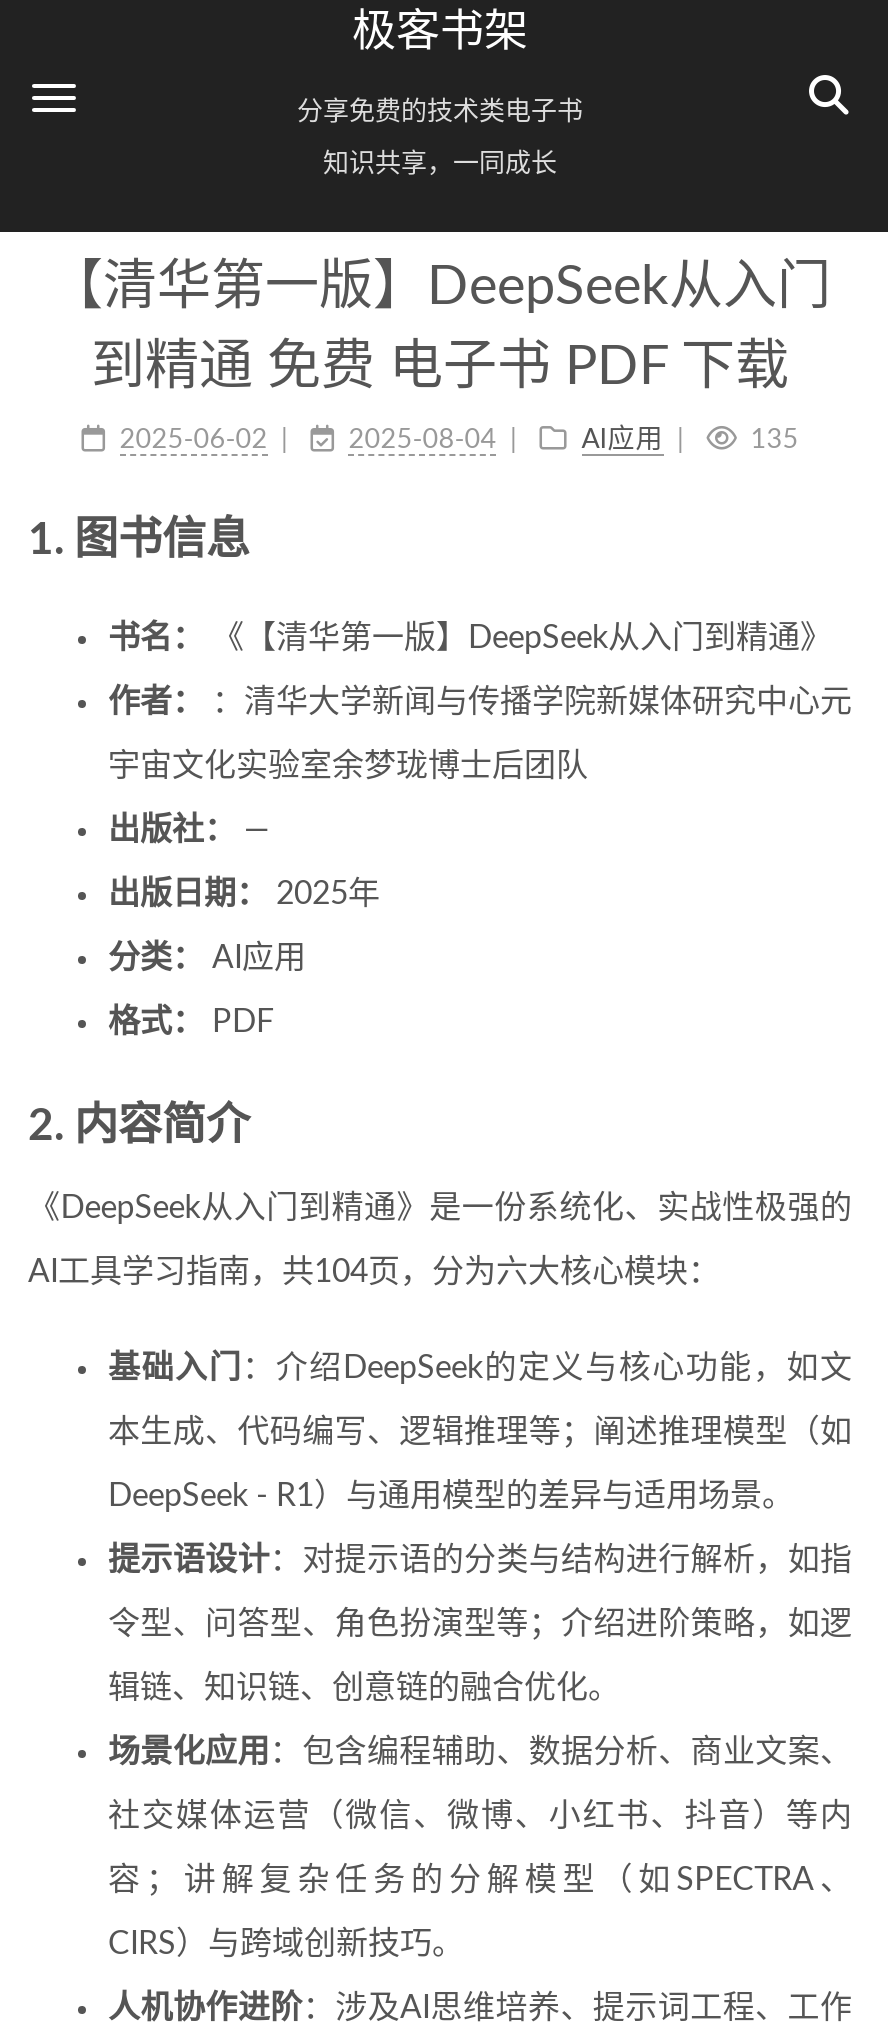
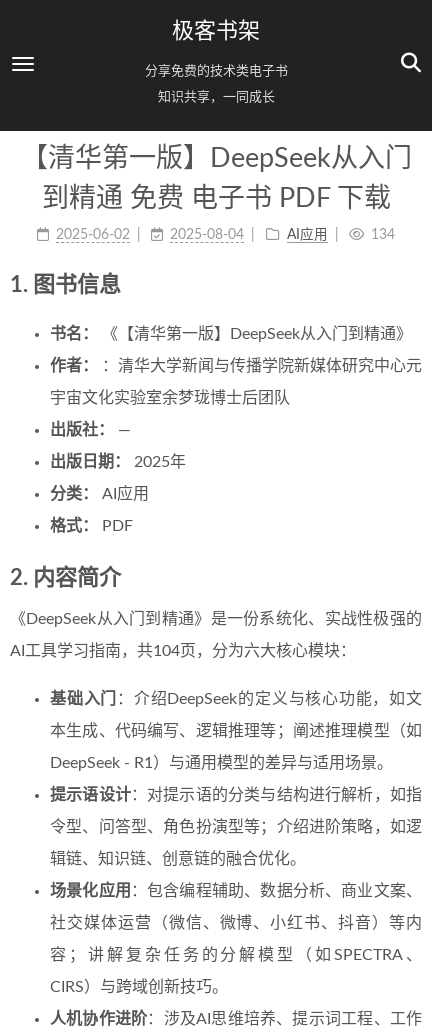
[750,426,798,454] 135 -> [371,228,395,242] 134

